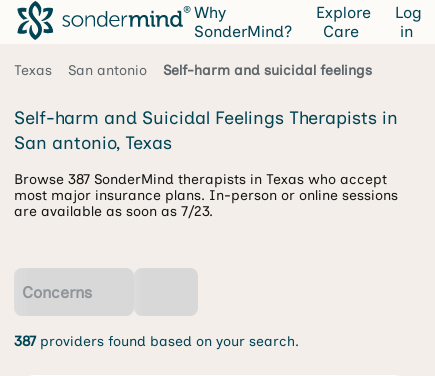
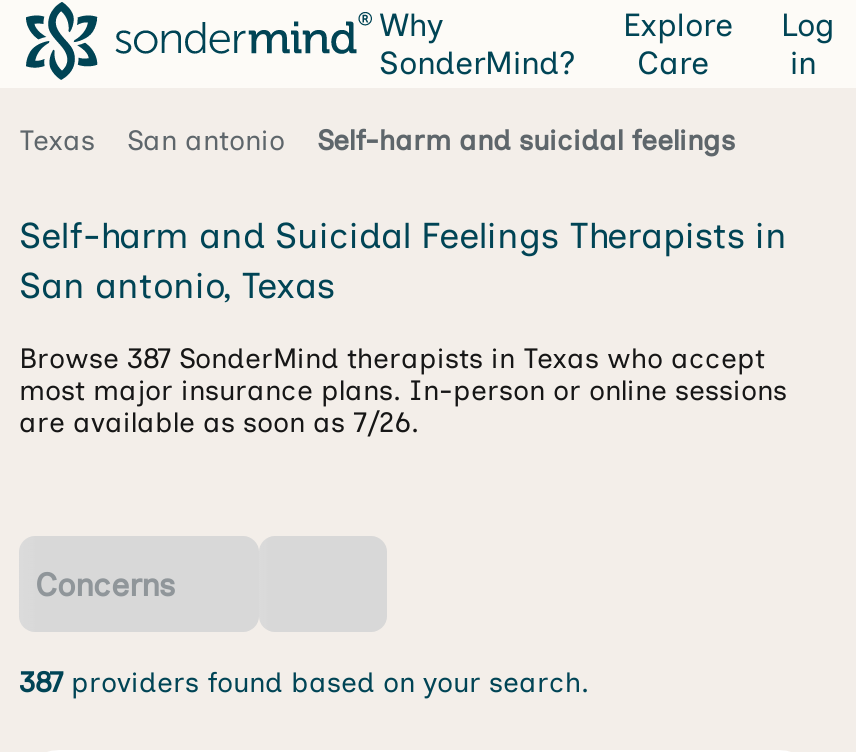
[14,203,213,220] are available as soon as 7/23. -> [19,406,419,440] are available as soon as 7/26.

